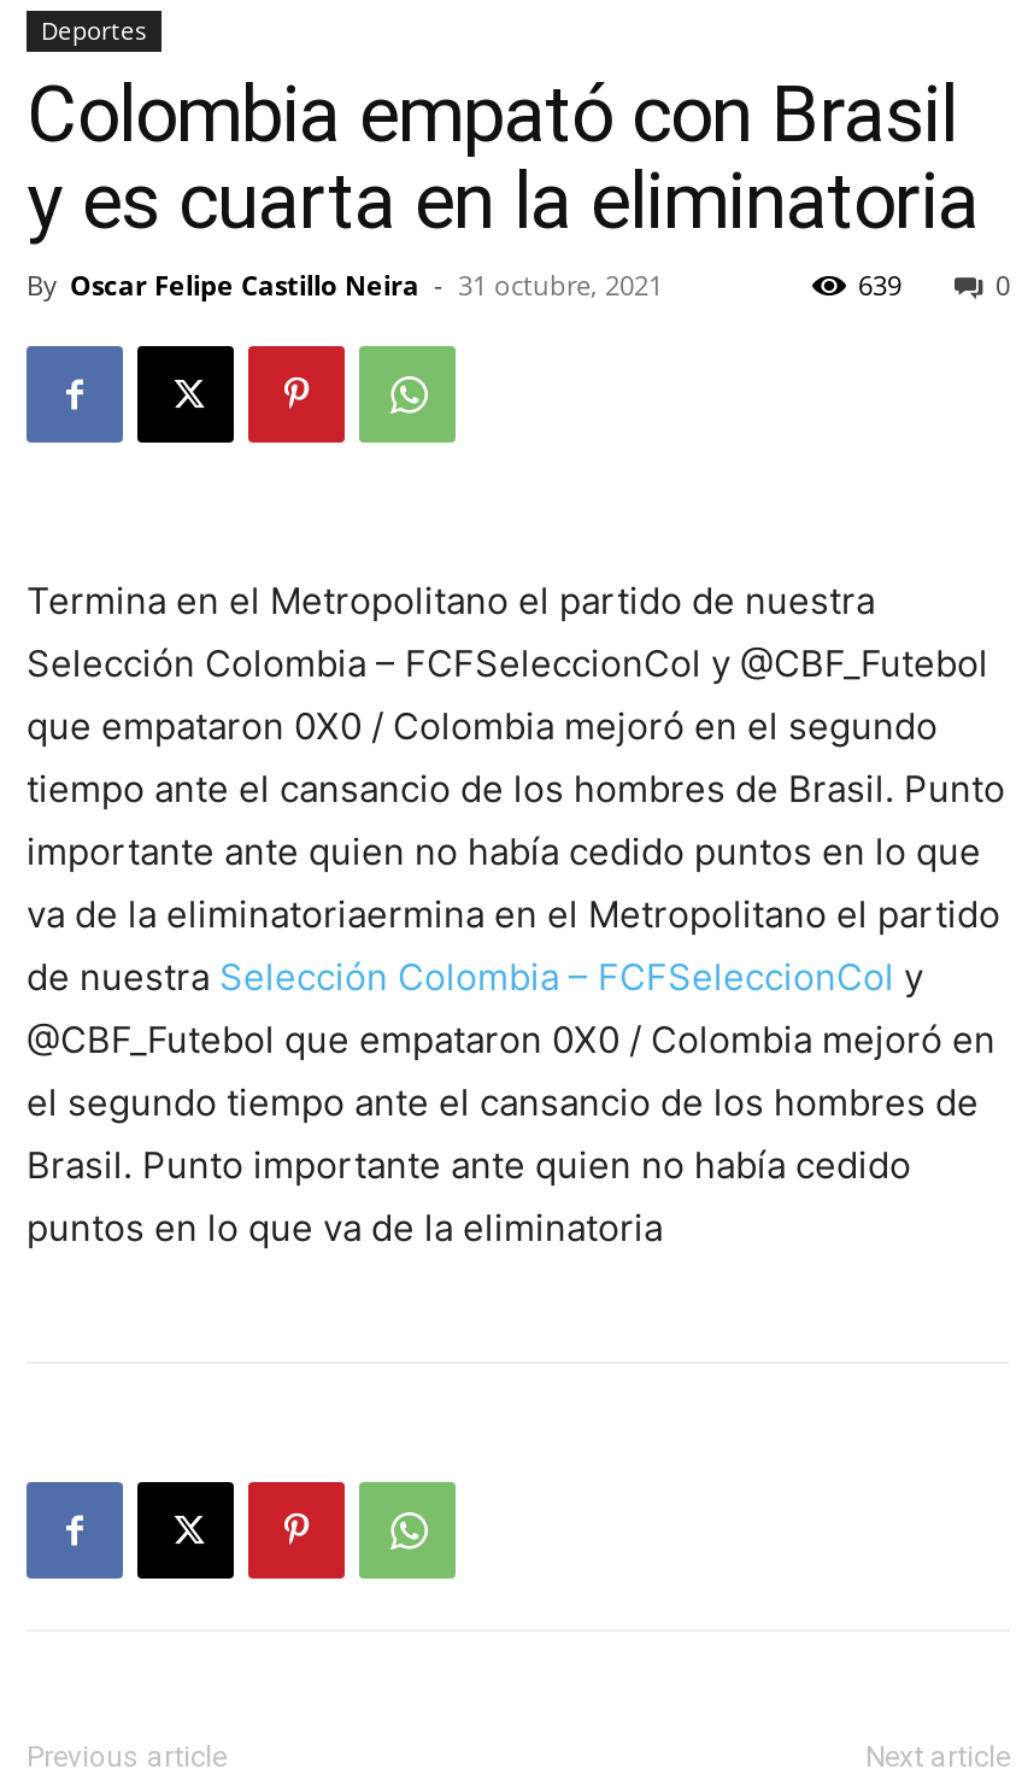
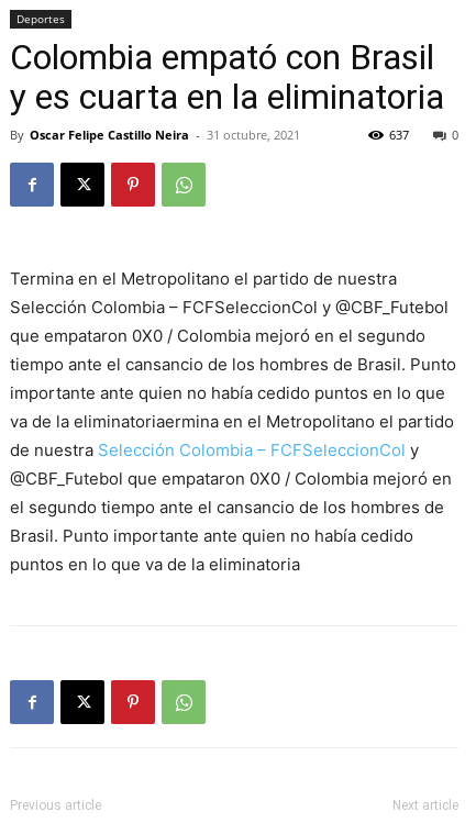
[858,267,901,303] 639 -> [389,126,409,143] 637

